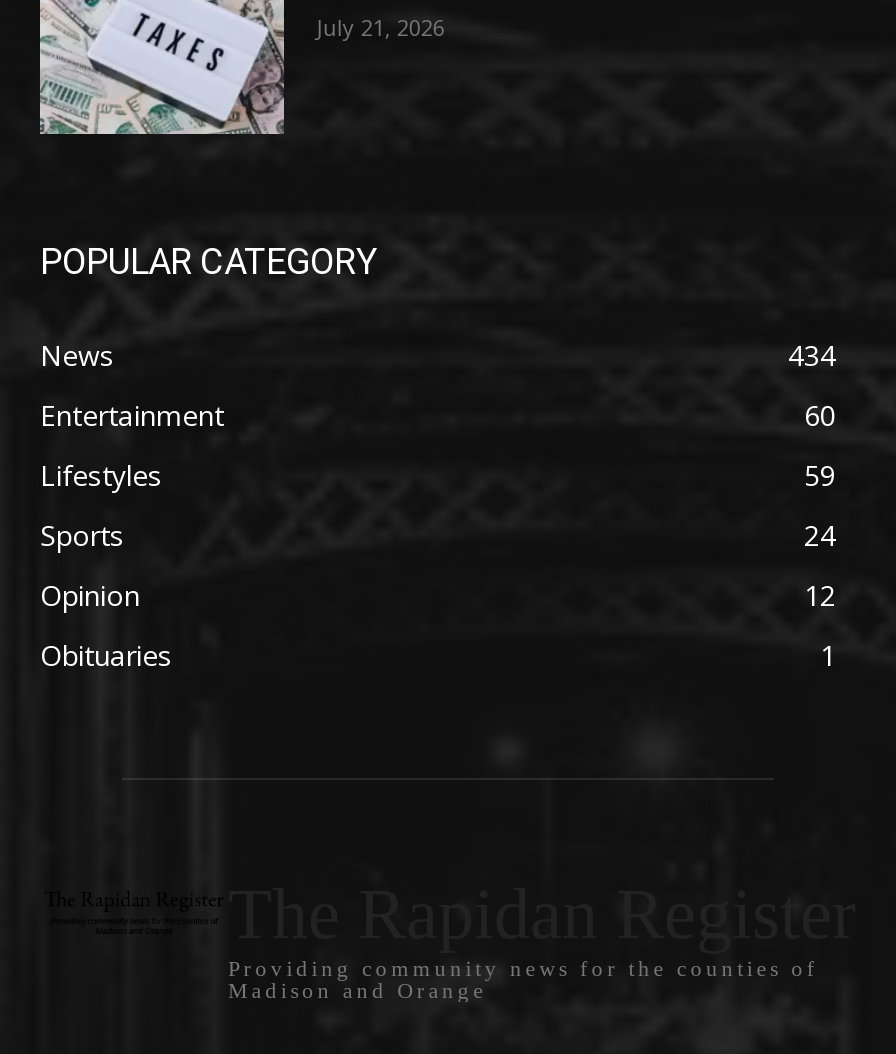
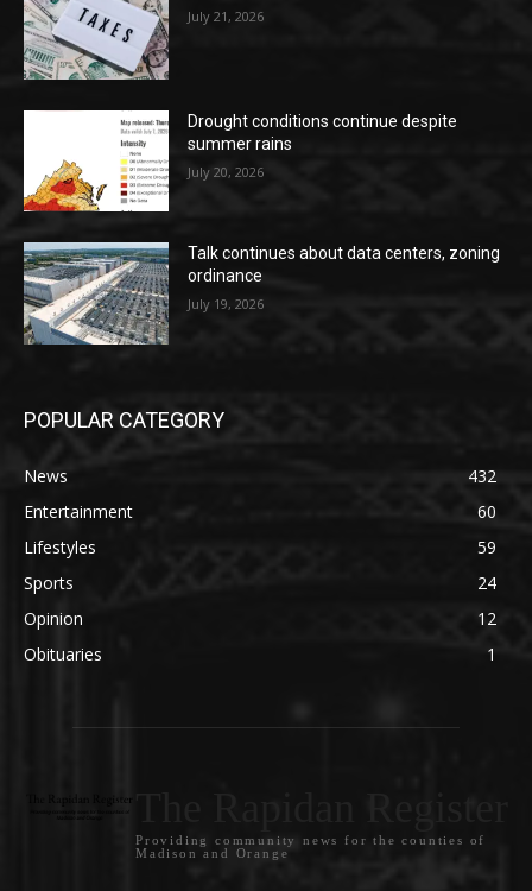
none -> [23,109,458,213] [image] | Drought conditions continue despite | summer rains | July 20, 2026
none -> [24,241,500,345] [image] | Talk continues about data centers, zoning | ordinance | July 19, 2026
[788,335,836,373] 434 -> [468,464,496,487] 432

